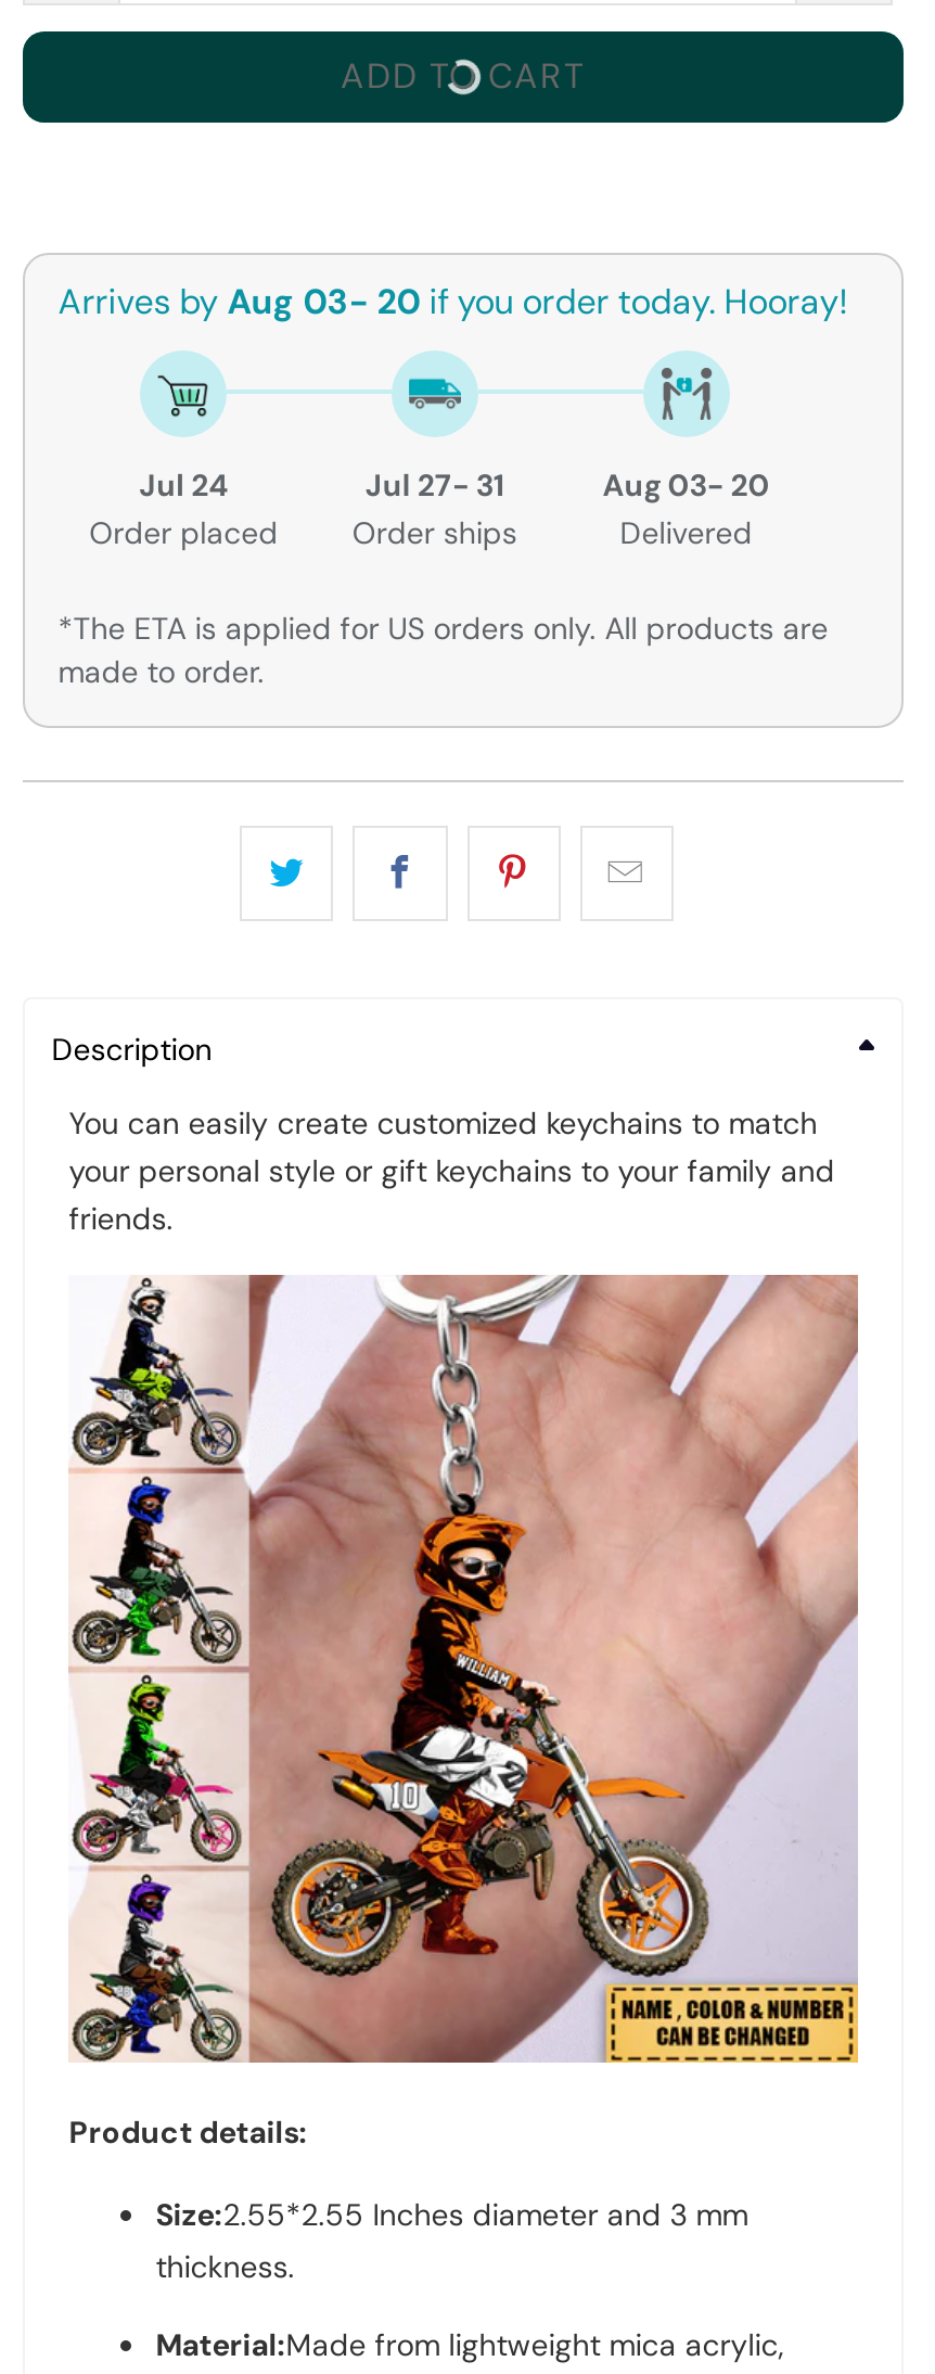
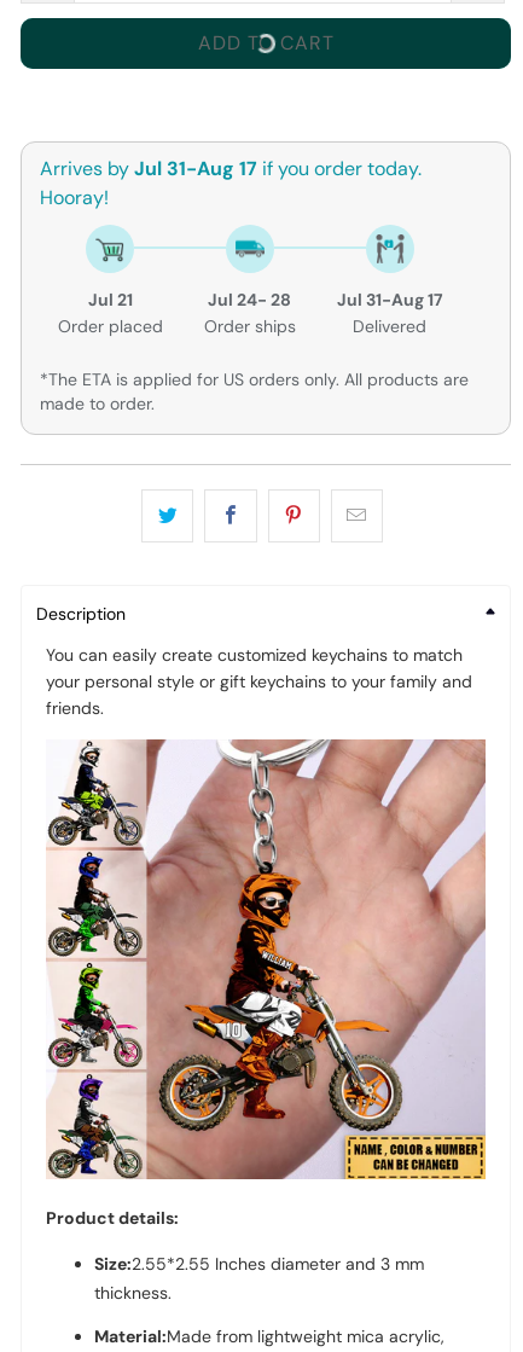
[58,278,848,324] Arrives by Aug 03- 20 if you order today. Hooray! -> [40,156,422,210] Arrives by Jul 31-Aug 17 if you order today. | Hooray!
[139,465,228,504] Jul 24 -> [88,289,132,311] Jul 21
[365,465,504,504] Jul 27- 31 -> [208,289,292,311] Jul 24- 28
[602,465,769,504] Aug 03- 20 -> [337,289,443,311] Jul 31-Aug 17

